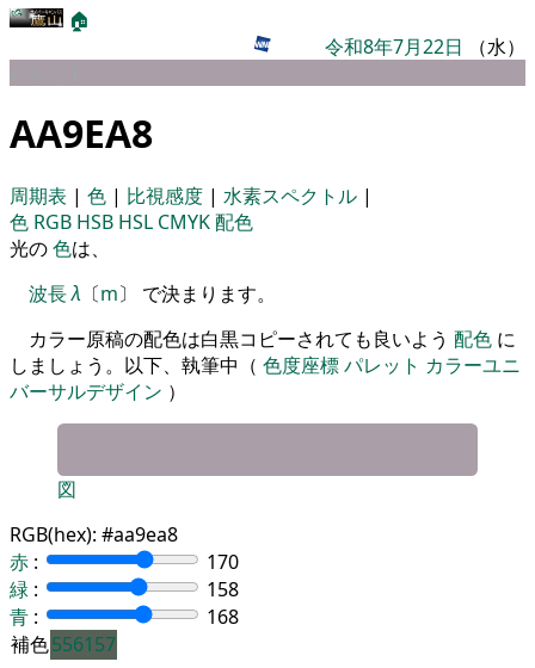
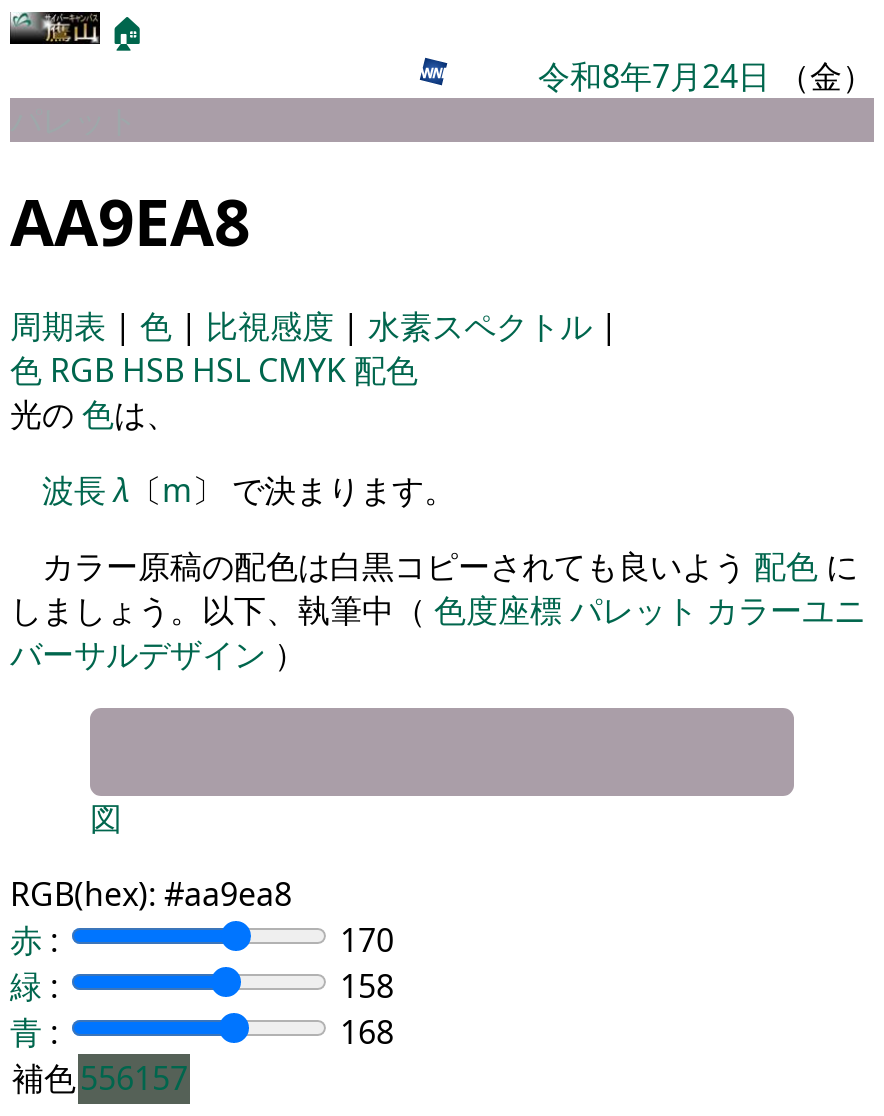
[325,33,525,60] 令和8年7月22日（水） -> [538,54,874,98] 令和8年7月24日（金）

